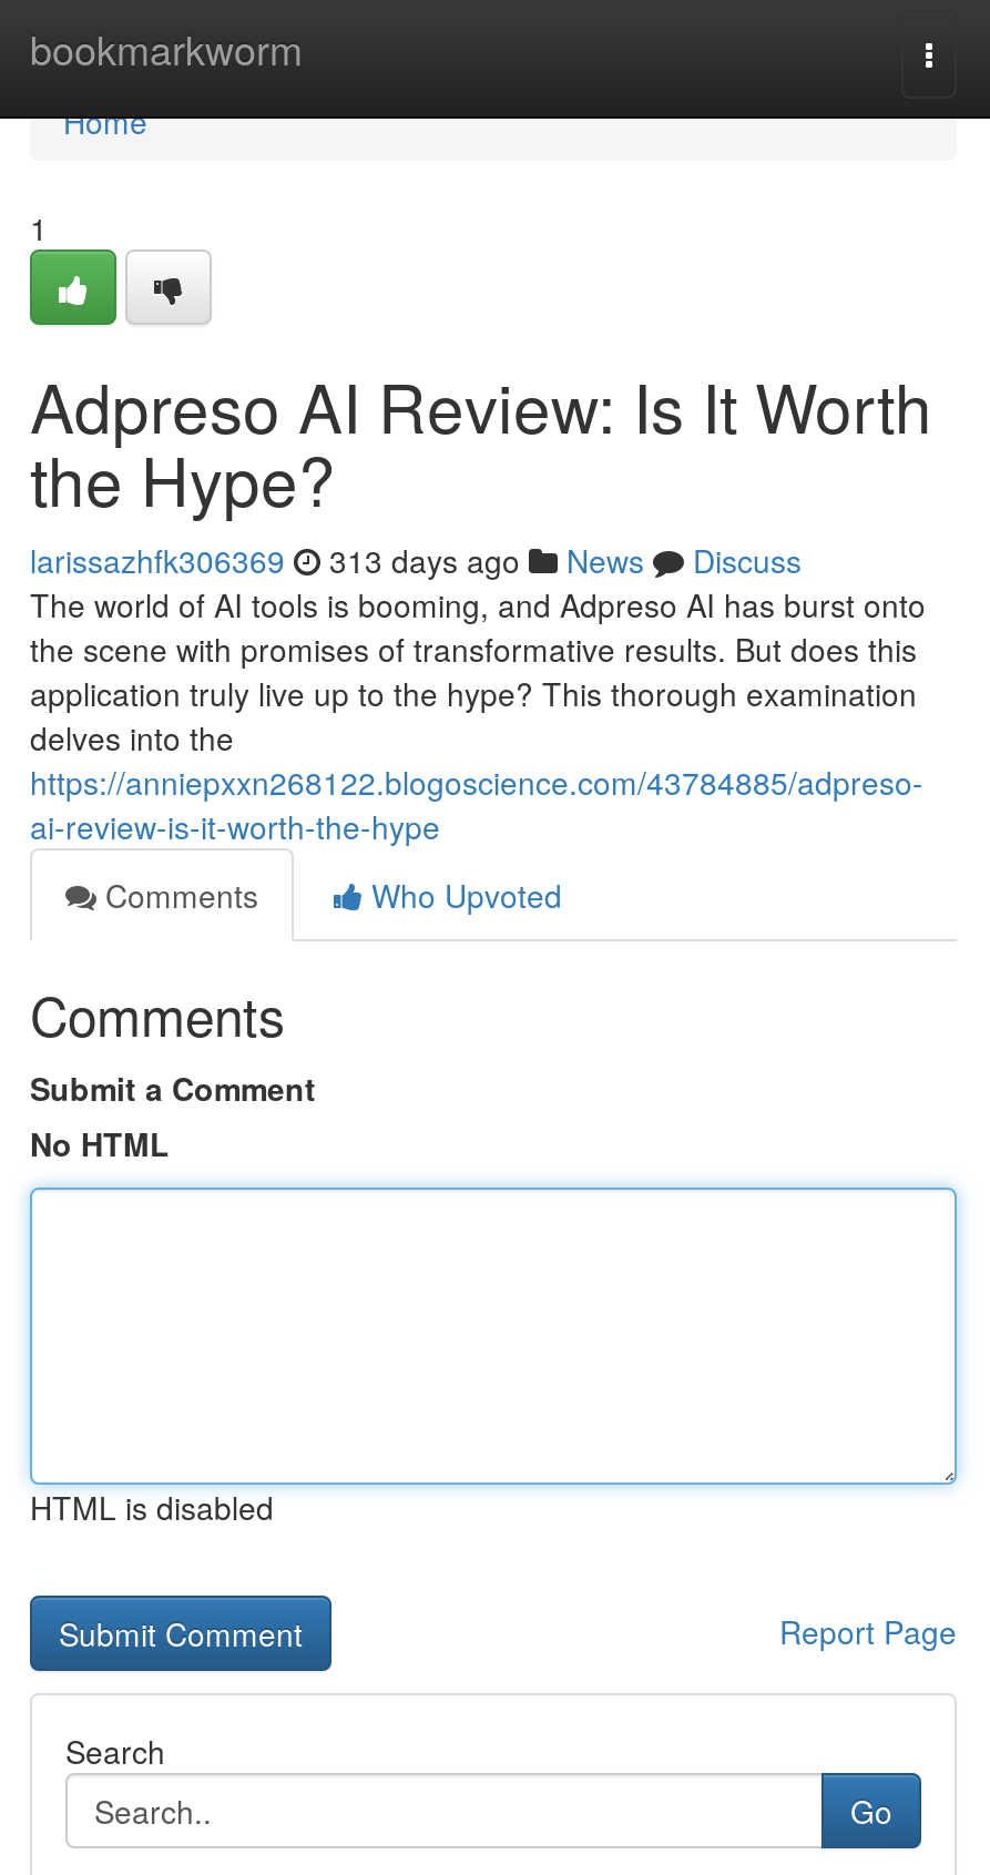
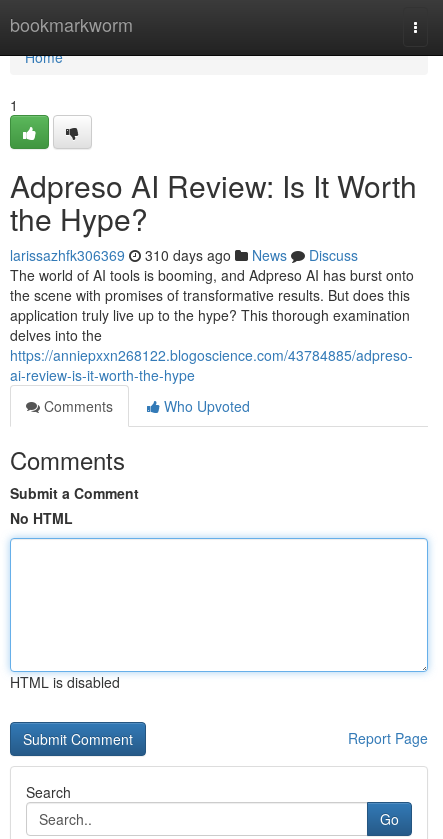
[30,538,802,582] larissazhfk306369 313 days ago News Discuss -> [10,245,358,265] larissazhfk306369 310 days ago News Discuss

